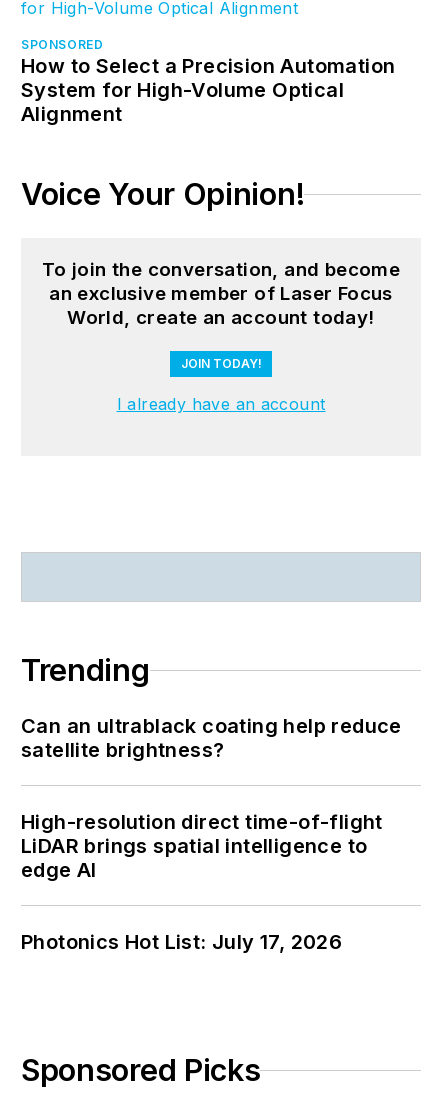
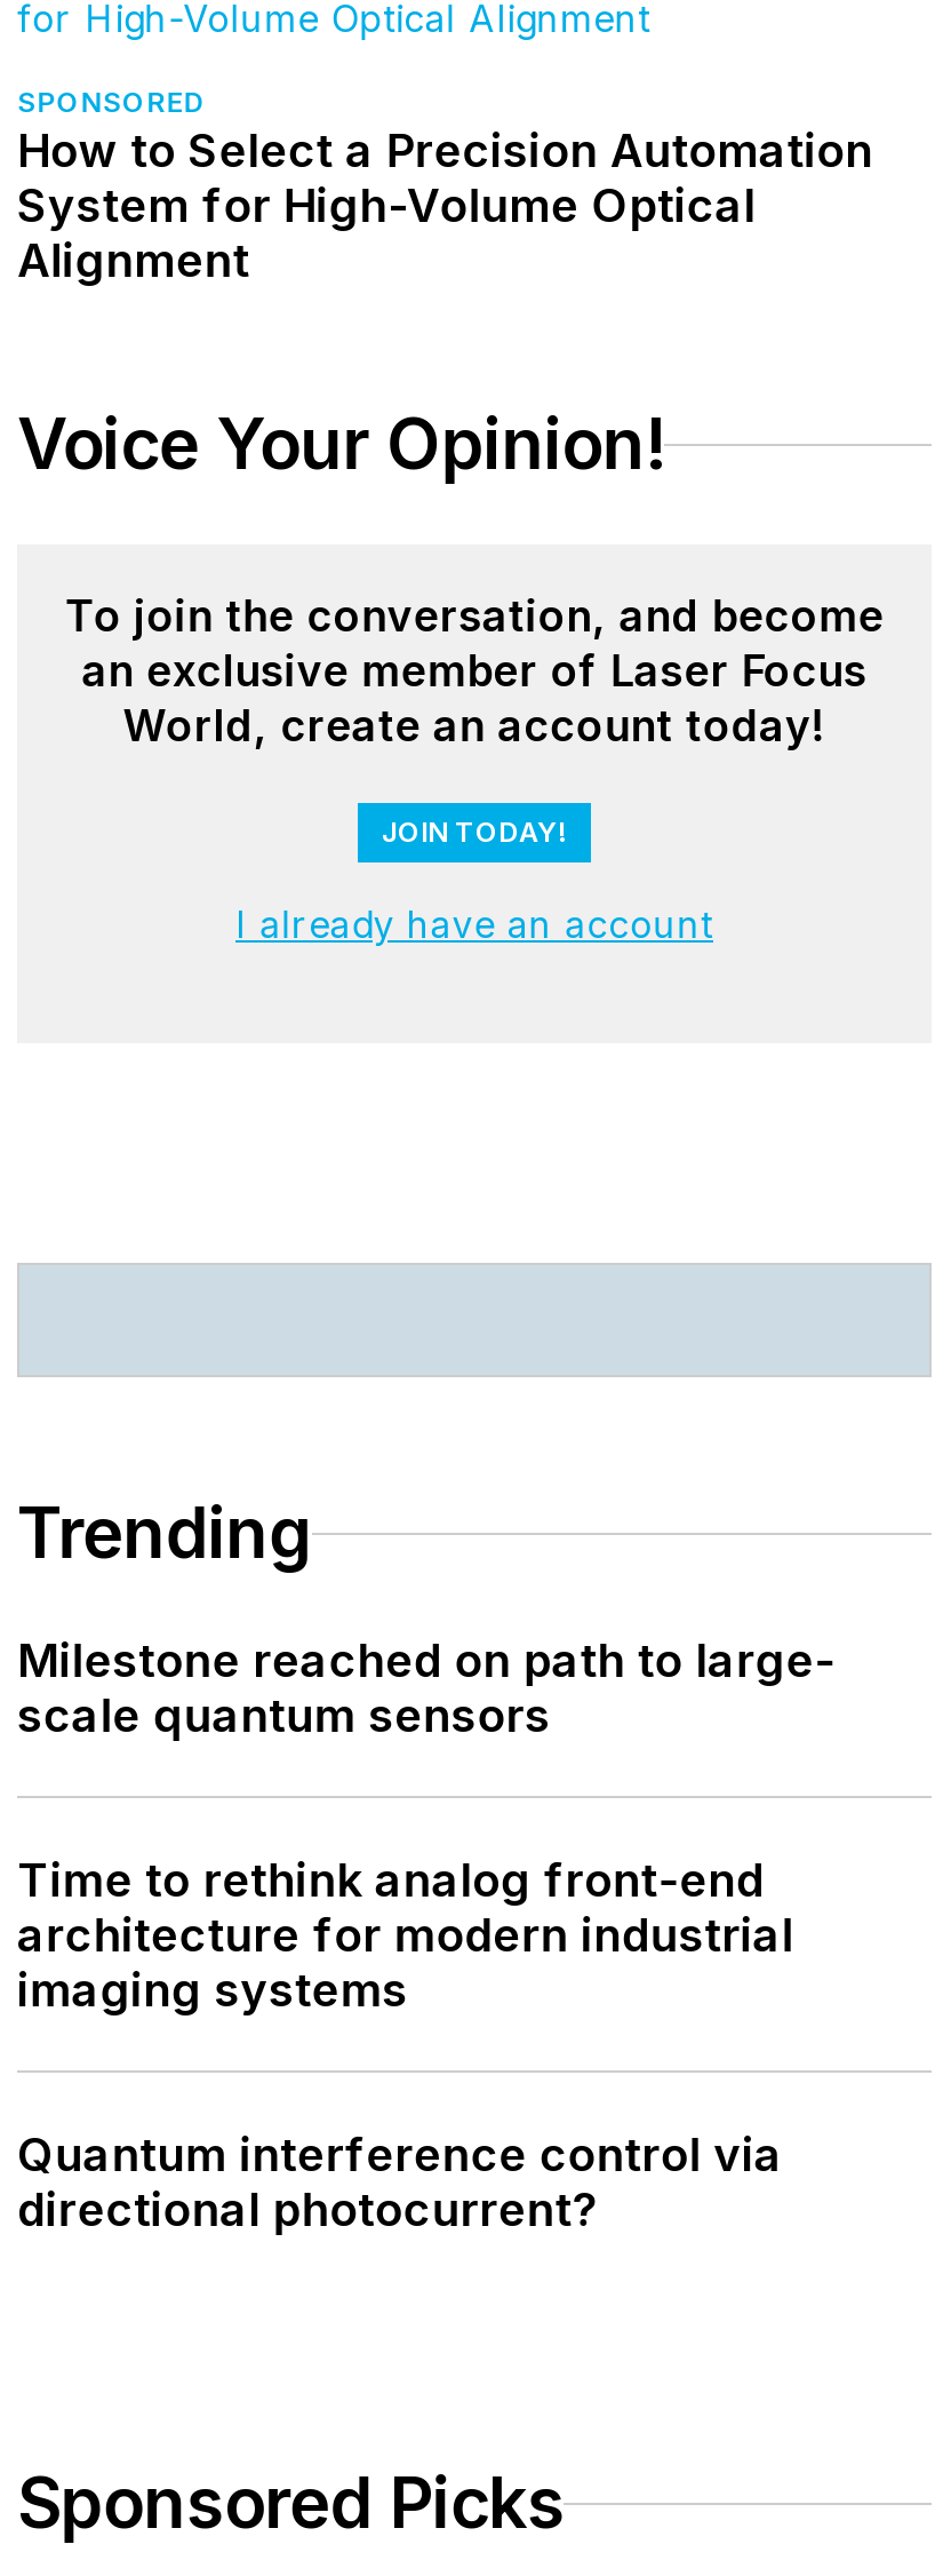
[21,714,402,762] Can an ultrablack coating help reduce | satellite brightness? -> [17,1634,836,1744] Milestone reached on path to large- | scale quantum sensors
[21,810,383,882] High-resolution direct time-of-flight | LiDAR brings spatial intelligence to | edge AI -> [17,1854,793,2018] Time to rethink analog front-end | architecture for modern industrial | imaging systems
[21,930,342,954] Photonics Hot List: July 17, 2026 -> [17,2128,783,2238] Quantum interference control via | directional photocurrent?

